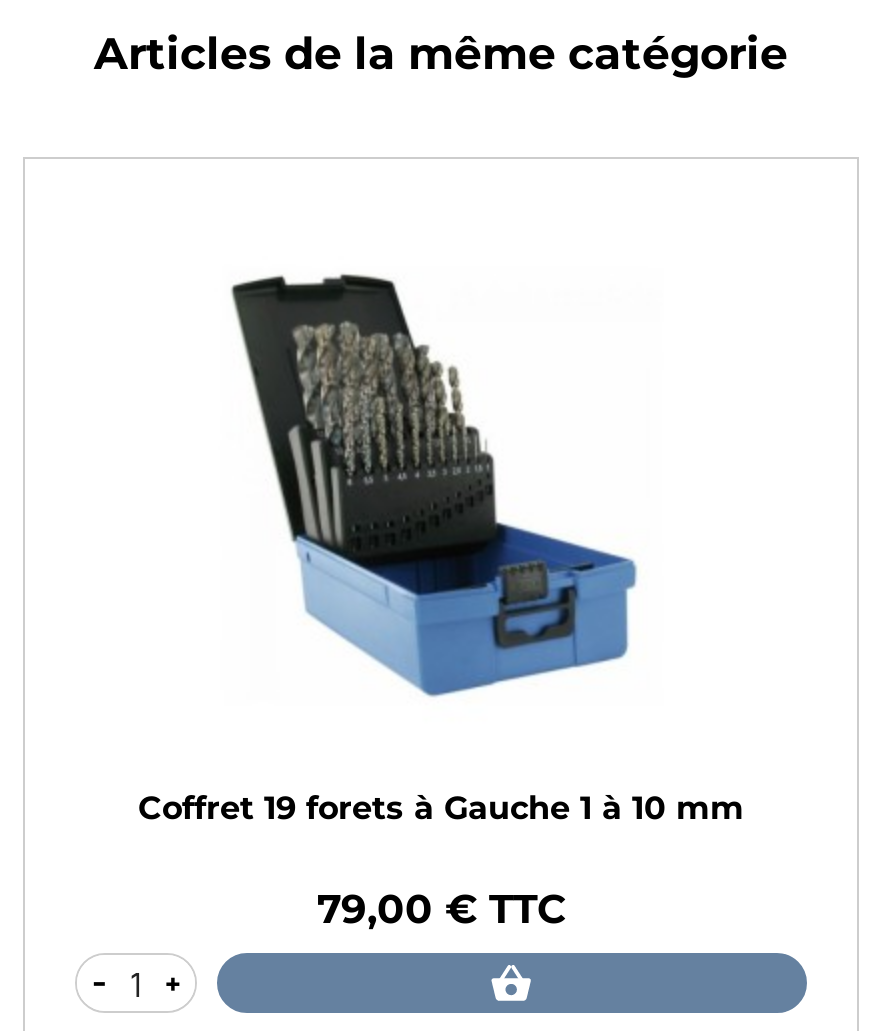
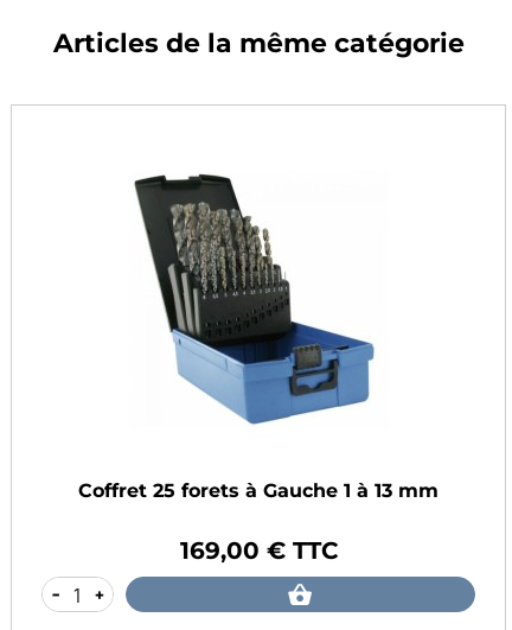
[138,789,744,827] Coffret 19 forets à Gauche 1 à 10 mm -> [78,480,439,502] Coffret 25 forets à Gauche 1 à 13 mm
[317,885,565,933] 79,00 € TTC -> [180,537,337,565] 169,00 € TTC

